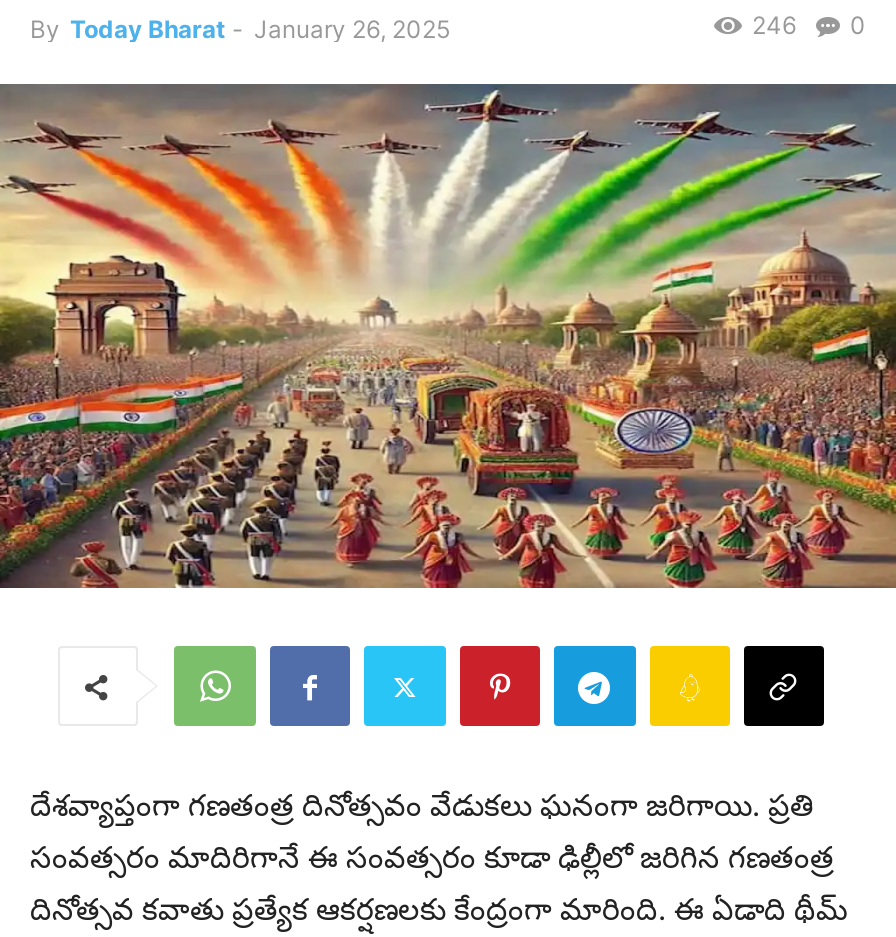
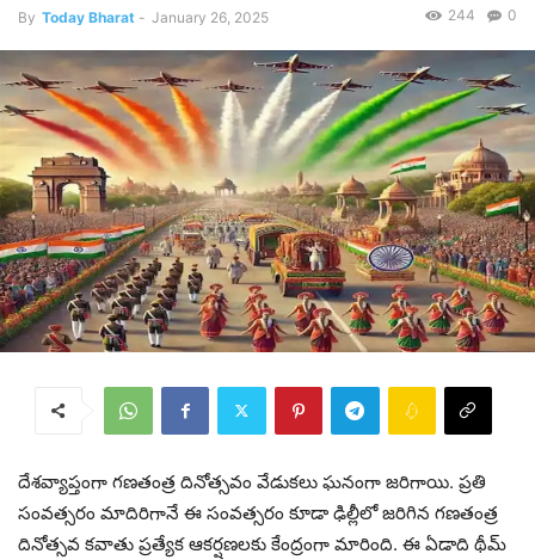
[752,10,866,40] 246 0 -> [448,6,517,24] 244 0

